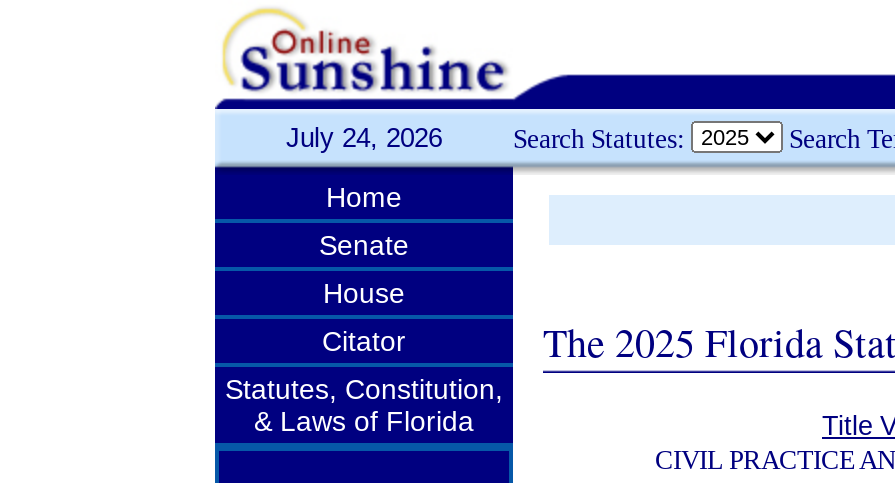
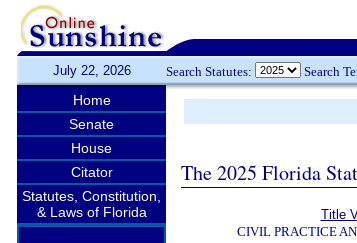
[286,123,442,153] July 24, 2026 -> [52,63,130,78] July 22, 2026

